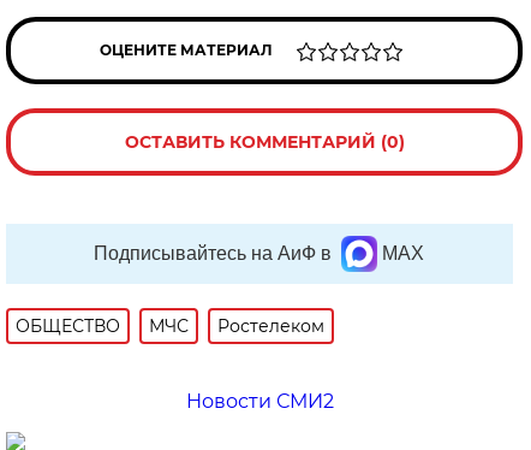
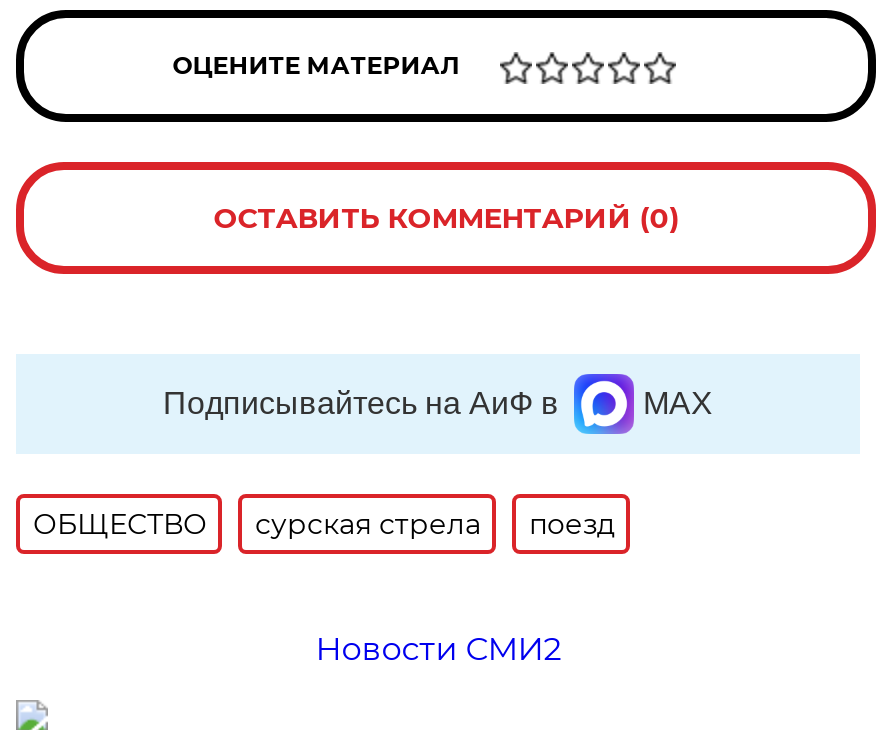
[149,315,325,337] МЧС | Ростелеком -> [255,506,615,542] сурская стрела | поезд

